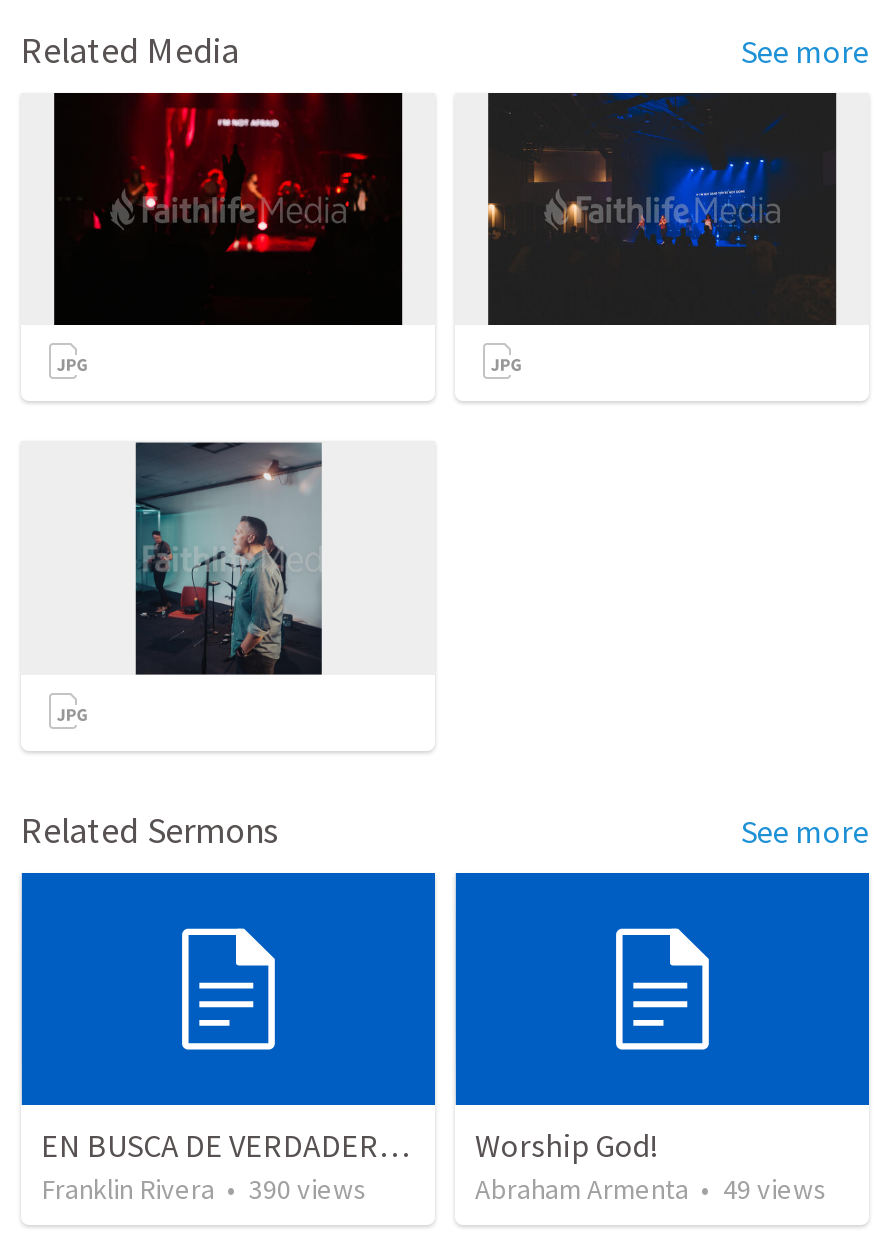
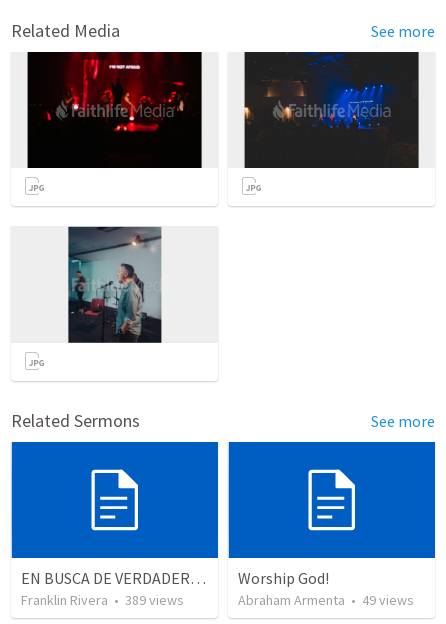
[41,1172,367,1208] Franklin Rivera • 390 views -> [21,591,184,609] Franklin Rivera • 389 views

